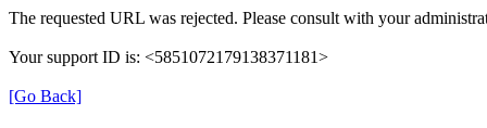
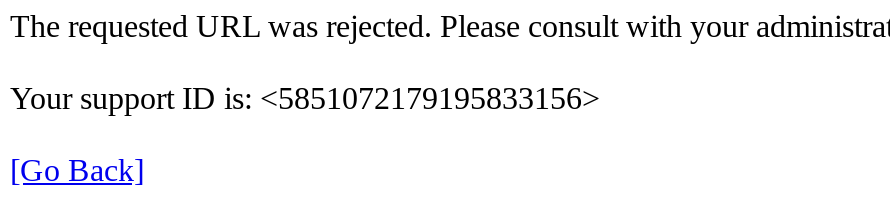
[9,48,328,66] Your support ID is: <5851072179138371181> -> [10,81,600,115] Your support ID is: <5851072179195833156>

